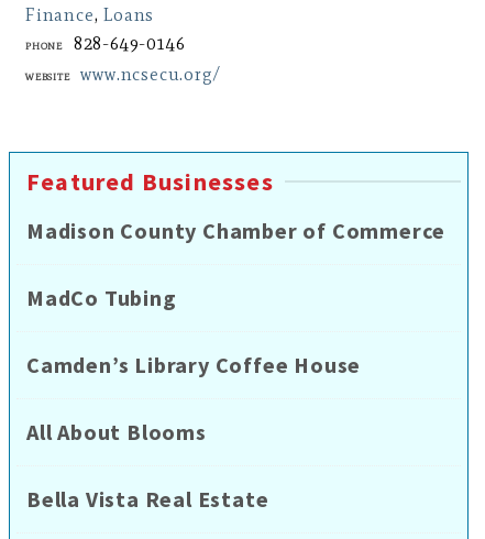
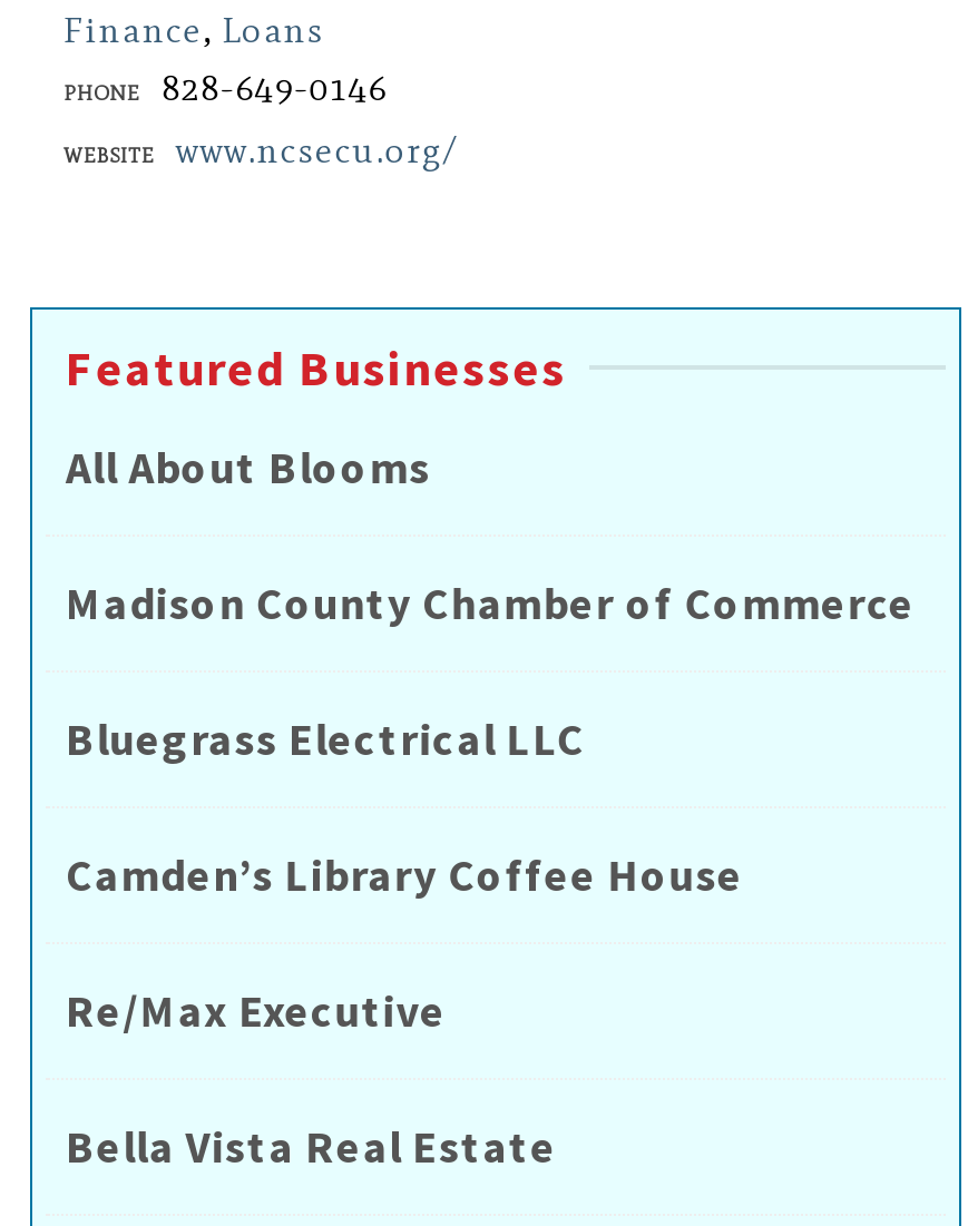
[26,284,177,312] MadCo Tubing -> [66,711,585,767] Bluegrass Electrical LLC
none -> [66,983,446,1039] Re/Max Executive
moved [26,418,207,446] -> [66,440,431,495]: All About Blooms

